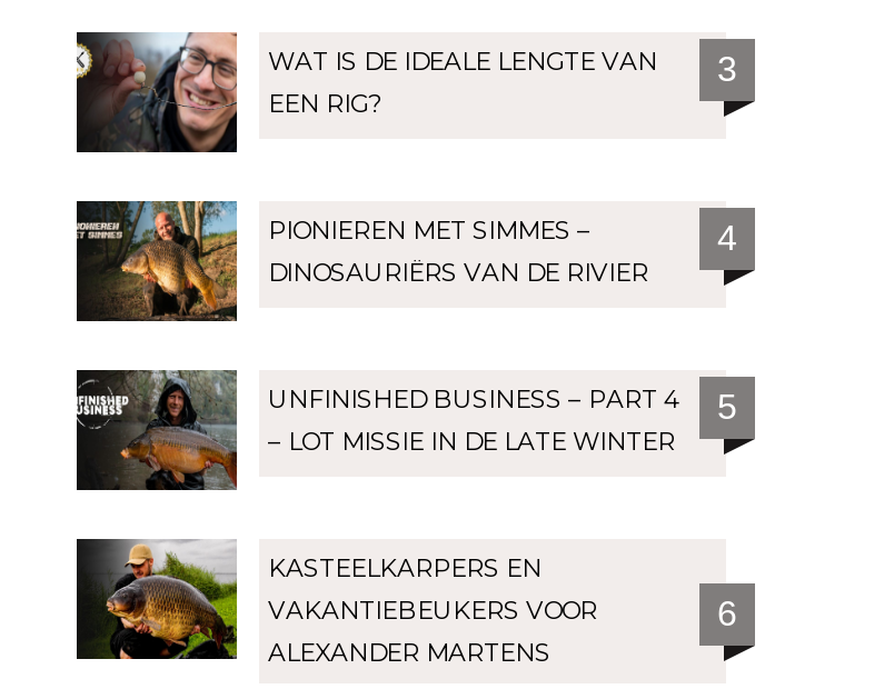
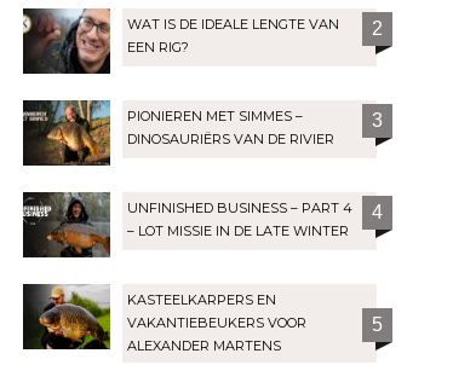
[268,46,737,88] WAT IS DE IDEALE LENGTE VAN 3 -> [127,16,383,39] WAT IS DE IDEALE LENGTE VAN 2
[717,219,737,257] 4 -> [372,110,383,131] 3
[268,384,737,426] UNFINISHED BUSINESS – PART 4 5 -> [127,200,383,223] UNFINISHED BUSINESS – PART 4 4
[717,595,737,633] 6 -> [372,314,383,335] 5

